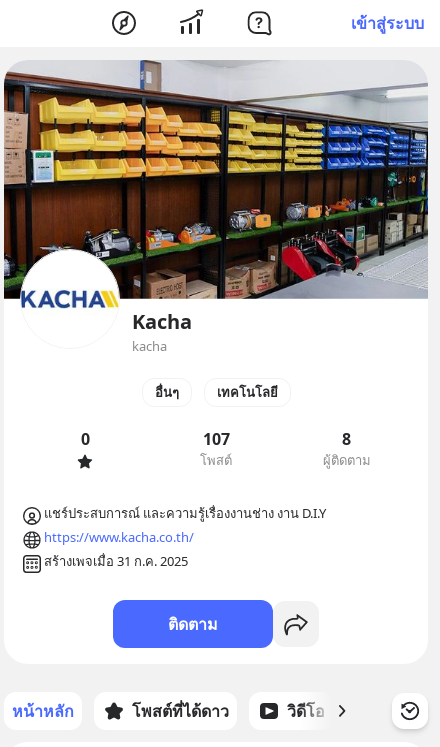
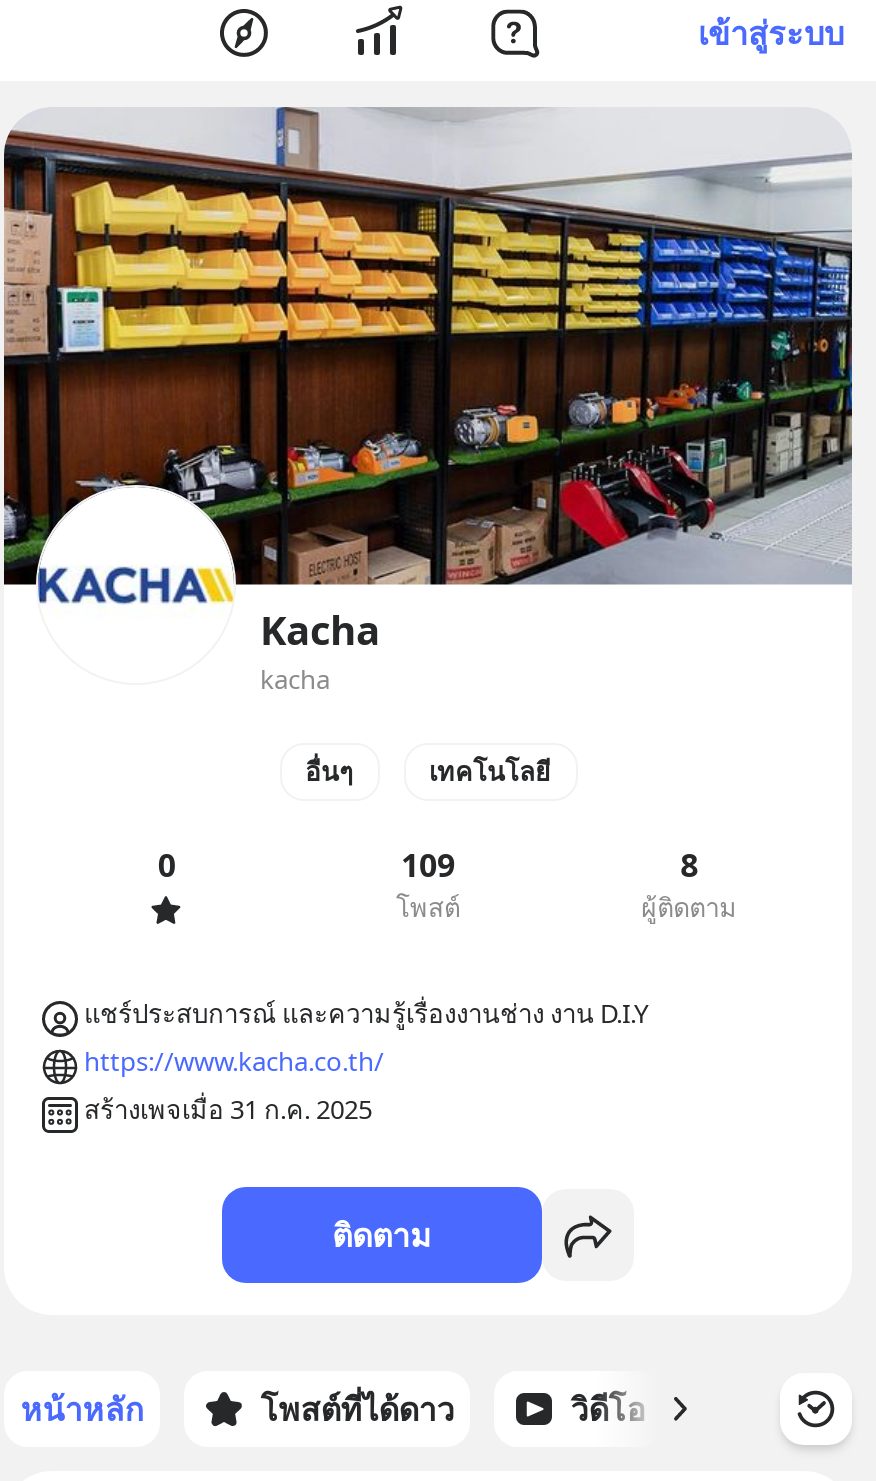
[202,427,229,449] 107 -> [401,842,455,886] 109

